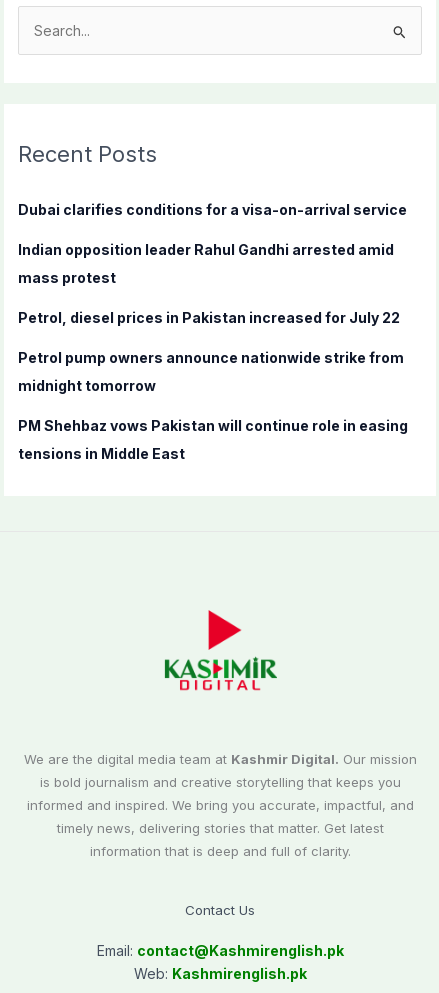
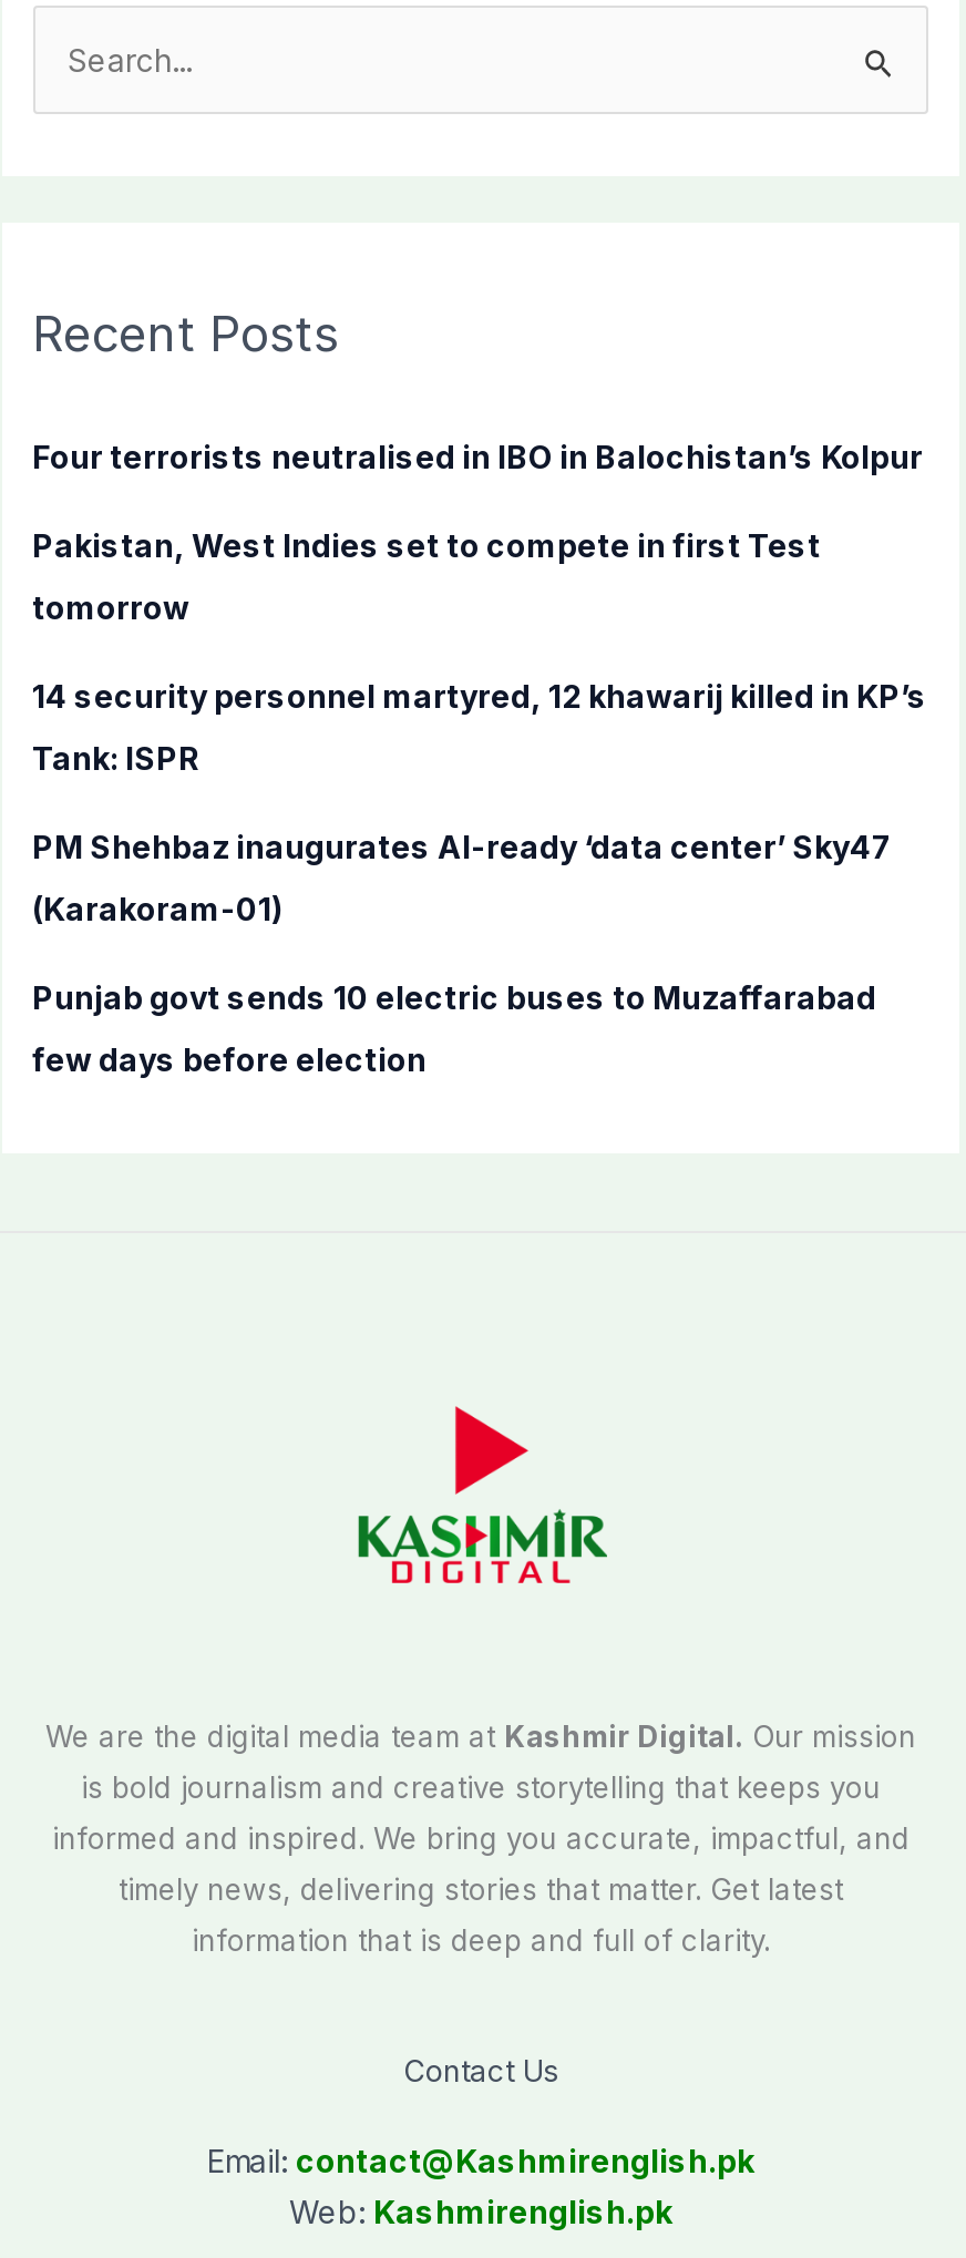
[17,201,407,462] Dubai clarifies conditions for a visa-on-arrival service | Indian opposition leader Rahul Gandhi arrested amid | mass protest | Petrol, diesel prices in Pakistan increased for July 22 | Petrol pump owners announce nationwide strike from | midnight tomorrow | PM Shehbaz vows Pakistan will continue role in easing | tensions in Middle East -> [32,437,927,1078] Four terrorists neutralised in IBO in Balochistan’s Kolpur | Pakistan, West Indies set to compete in first Test | tomorrow | 14 security personnel martyred, 12 khawarij killed in KP’s | Tank: ISPR | PM Shehbaz inaugurates AI-ready ‘data center’ Sky47 | (Karakoram-01) | Punjab govt sends 10 electric buses to Muzaffarabad | few days before election

